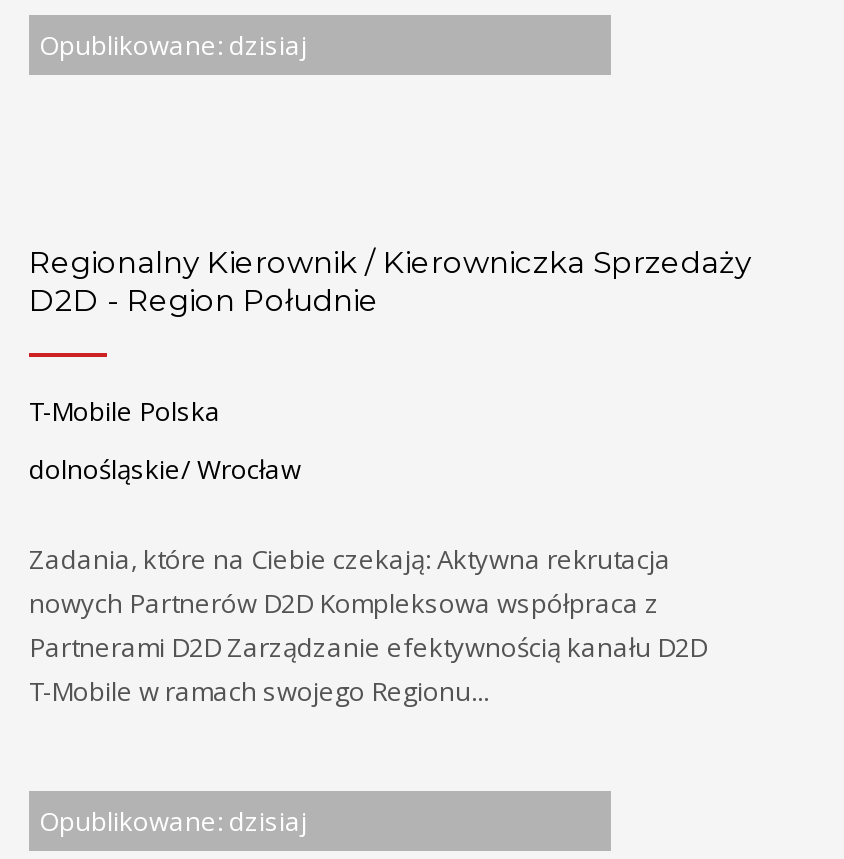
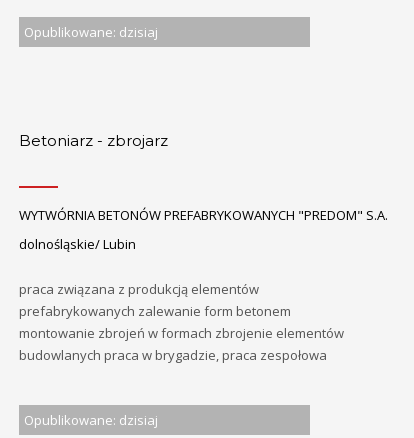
[29,243,751,319] Regionalny Kierownik / Kierowniczka Sprzedaży | D2D - Region Południe -> [19,131,168,150] Betoniarz - zbrojarz
[29,394,221,430] T-Mobile Polska -> [19,206,388,224] WYTWÓRNIA BETONÓW PREFABRYKOWANYCH "PREDOM" S.A.
[29,451,301,487] dolnośląskie/ Wrocław -> [19,235,136,253] dolnośląskie/ Lubin
[29,541,707,709] Zadania, które na Ciebie czekają: Aktywna rekrutacja | nowych Partnerów D2D Kompleksowa współpraca z | Partnerami D2D Zarządzanie efektywnością kanału D2D | T-Mobile w ramach swojego Regionu... -> [19,280,344,364] praca związana z produkcją elementów | prefabrykowanych zalewanie form betonem | montowanie zbrojeń w formach zbrojenie elementów | budowlanych praca w brygadzie, praca zespołowa

